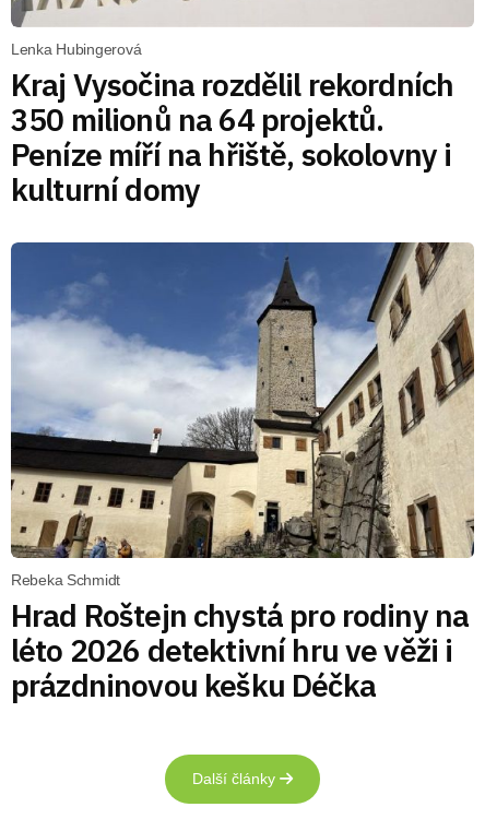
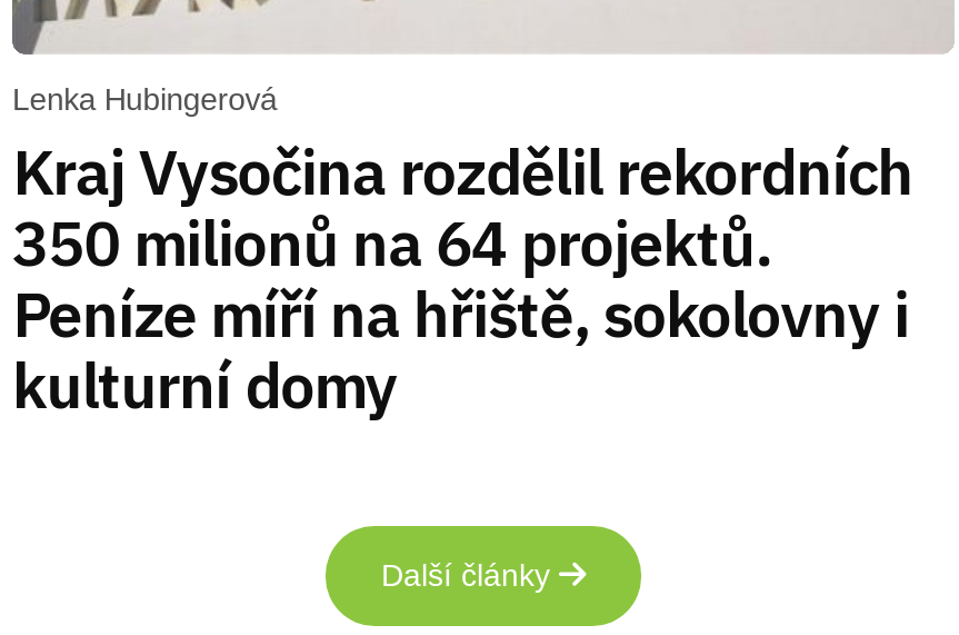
[10,241,475,705] [image] | Rebeka Schmidt | Hrad Roštejn chystá pro rodiny na | léto 2026 detektivní hru ve věži i | prázdninovou kešku Déčka -> none

